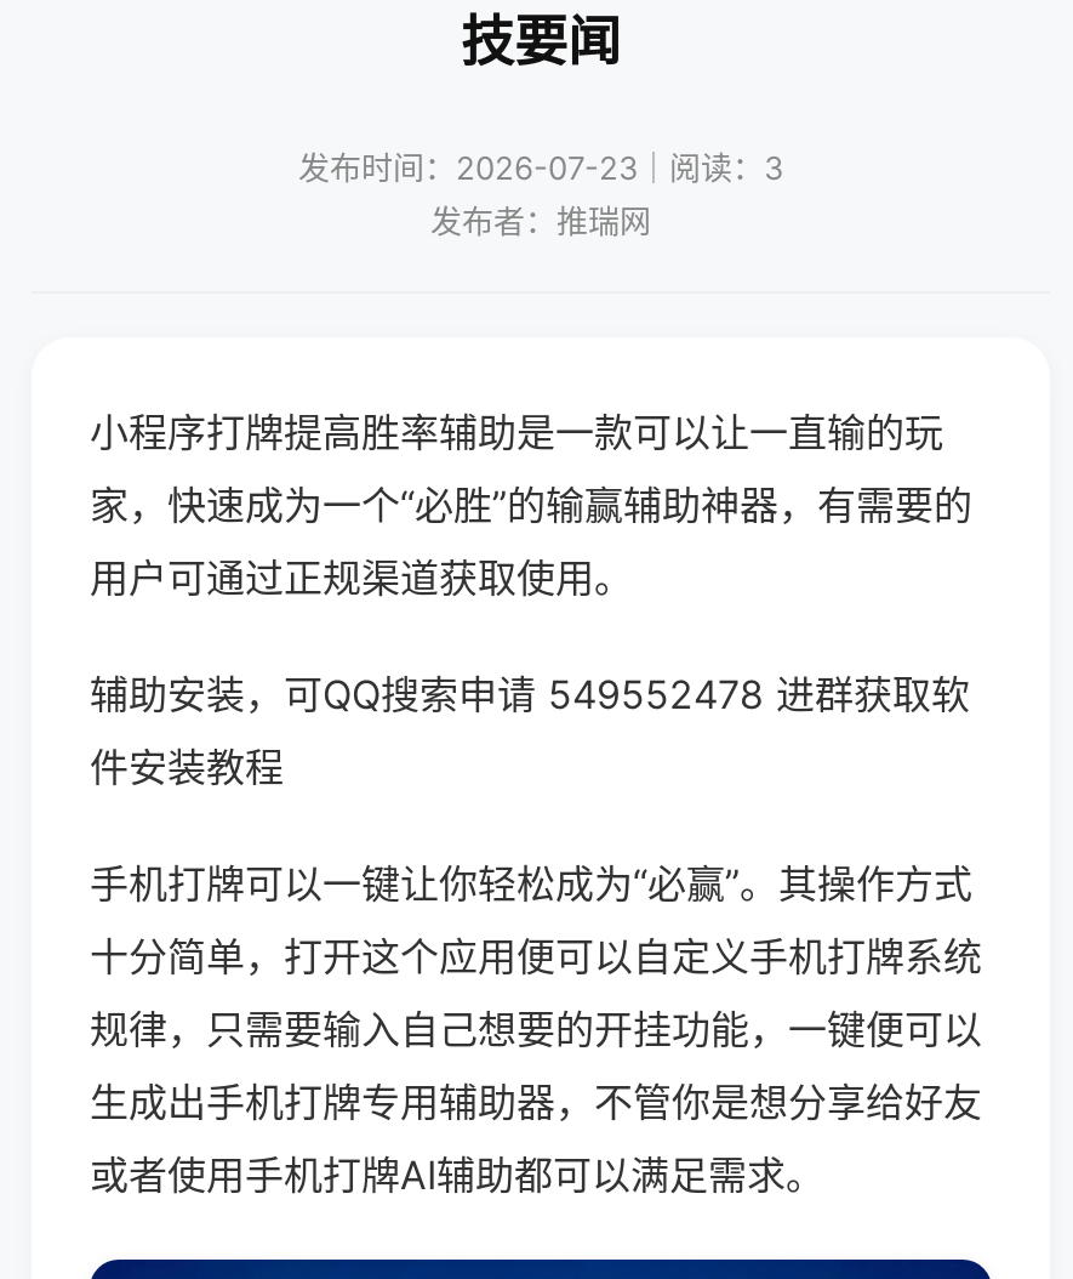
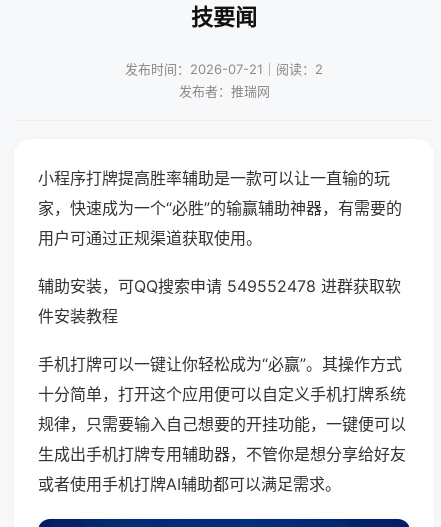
[298,148,783,187] 发布时间：2026-07-23｜阅读：3 -> [125,61,323,77] 发布时间：2026-07-21｜阅读：2

